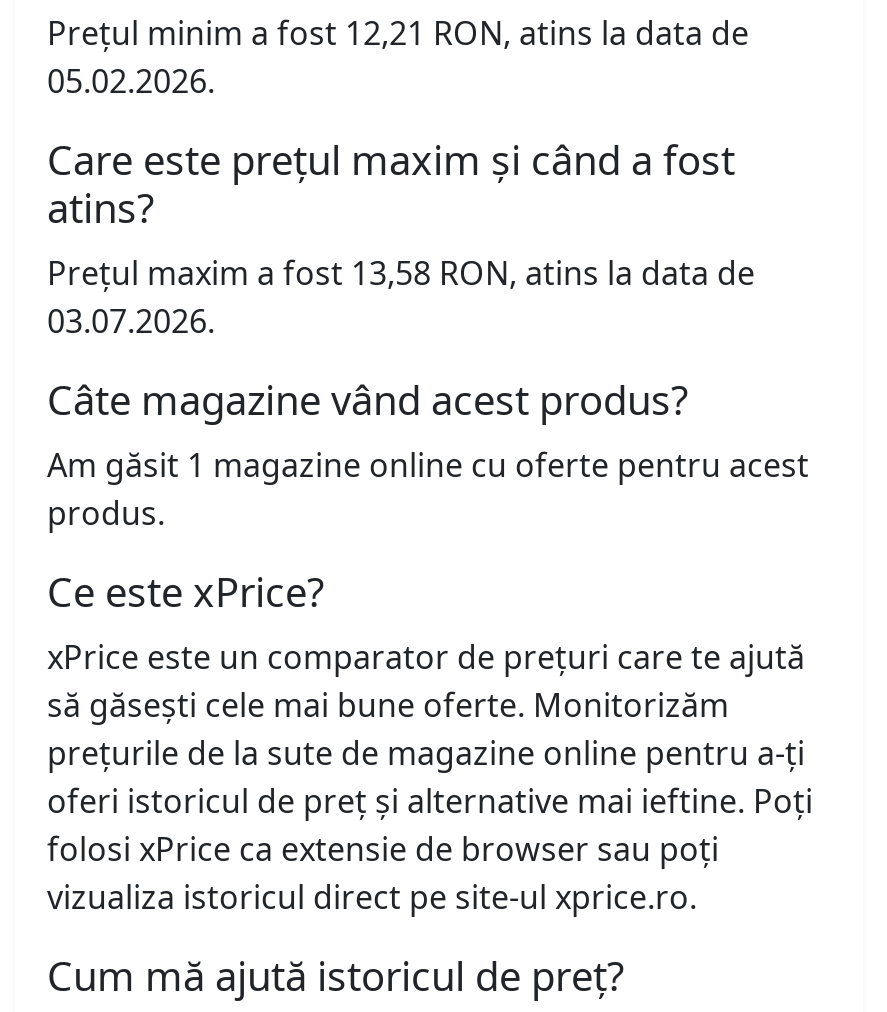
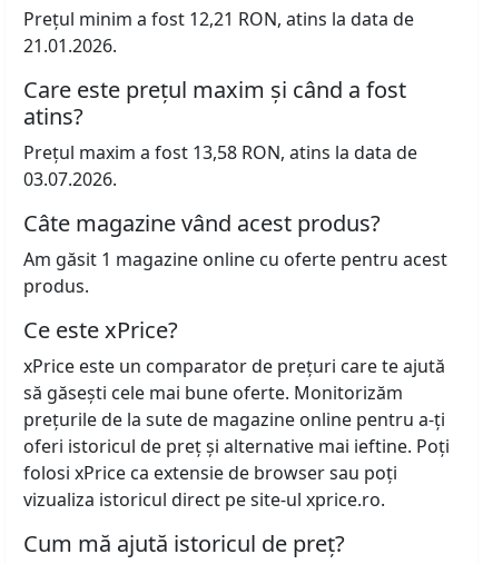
[47,59,215,103] 05.02.2026. -> [23,34,117,58] 21.01.2026.

